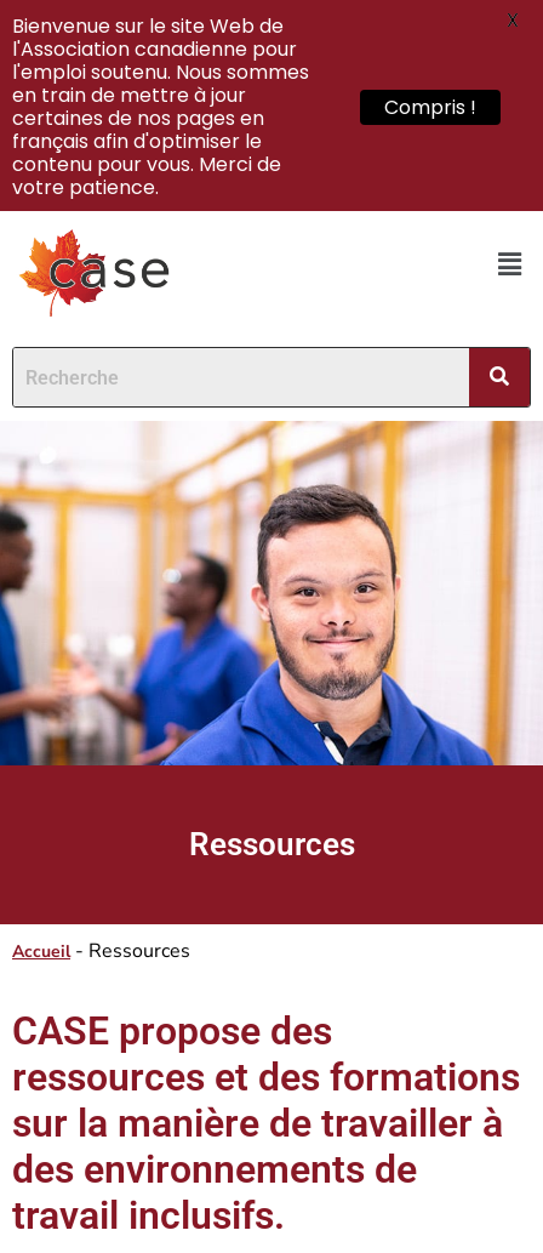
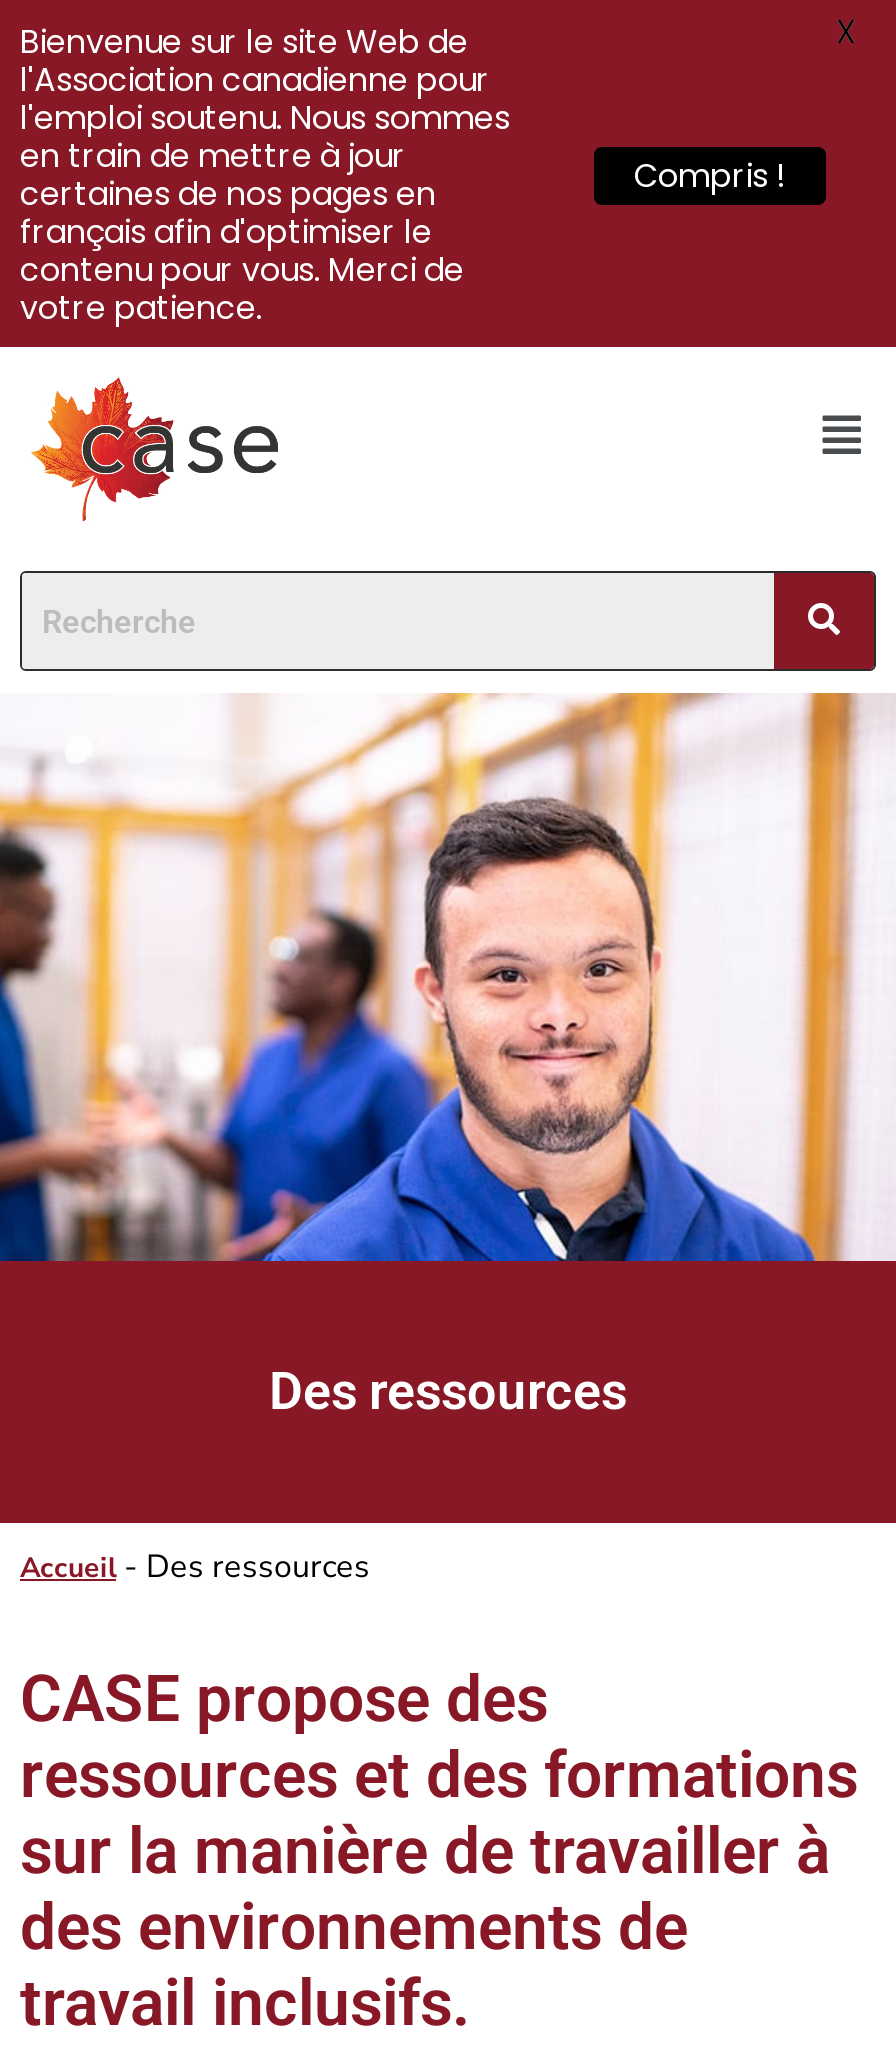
[188,826,355,863] Ressources -> [269,1361,627,1421] Des ressources
[12,938,190,965] Accueil - Ressources -> [20,1545,370,1589] Accueil - Des ressources

